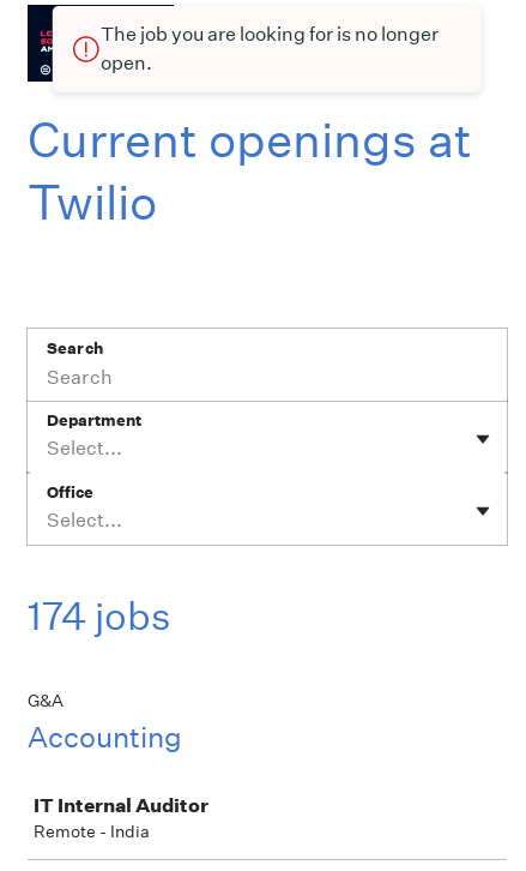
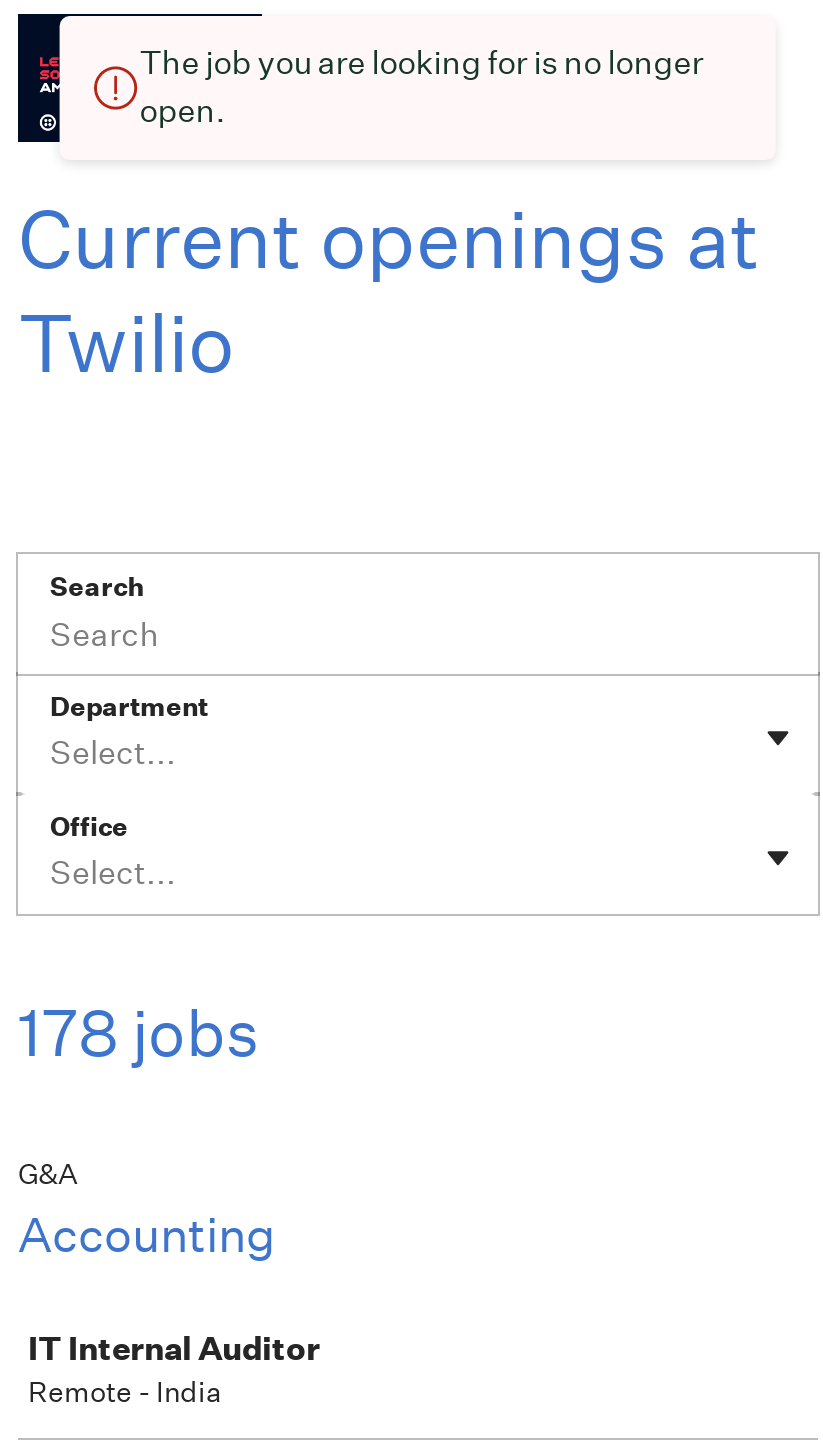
[28,593,171,639] 174 jobs -> [18,994,260,1072] 178 jobs

